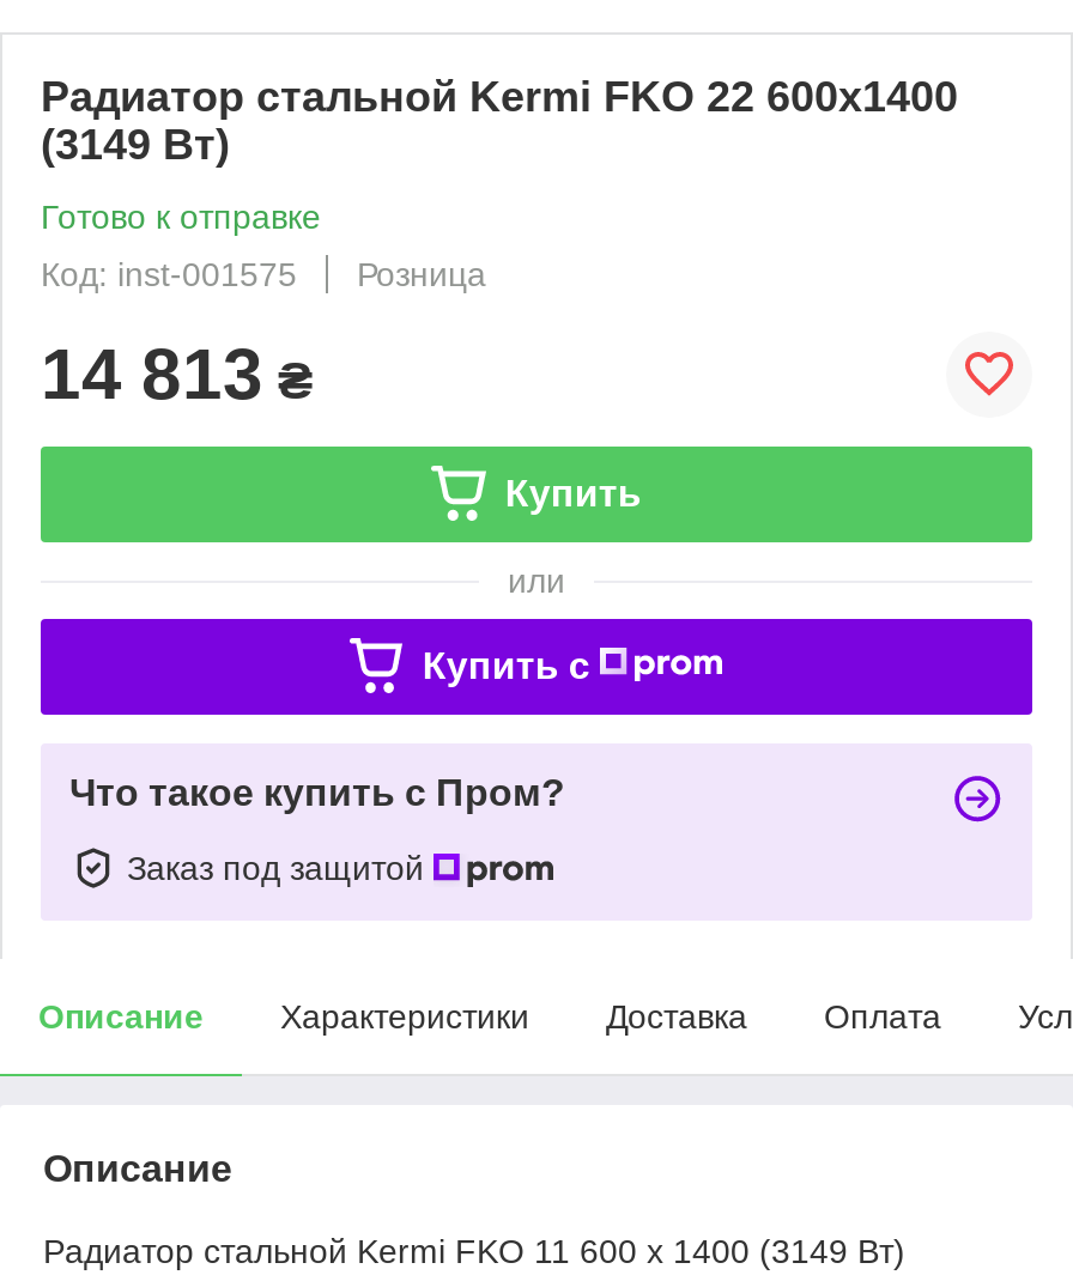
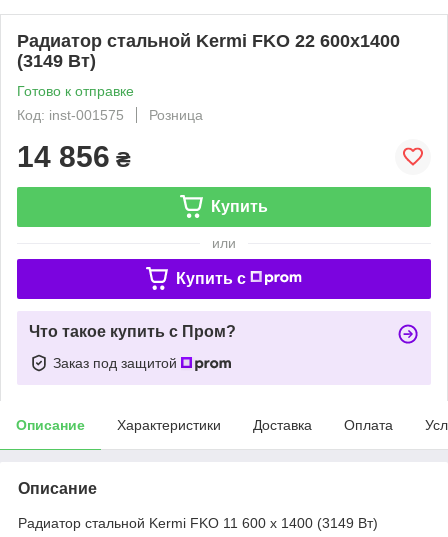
[41,334,314,413] 14 813 ₴ -> [17,140,131,173] 14 856 ₴

